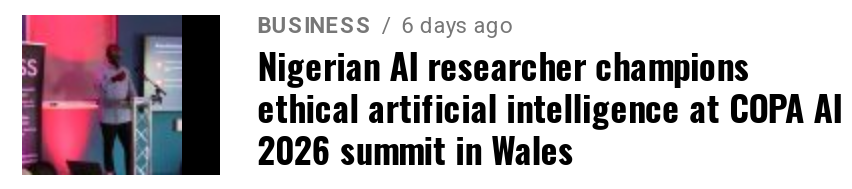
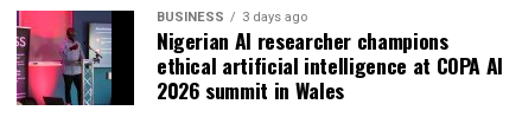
[258,13,512,39] BUSINESS 6 days ago -> [156,9,307,25] BUSINESS 3 days ago

